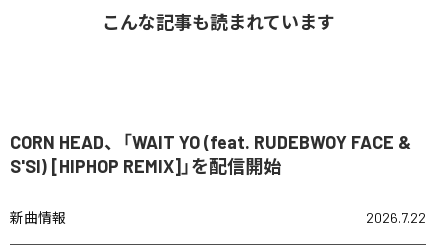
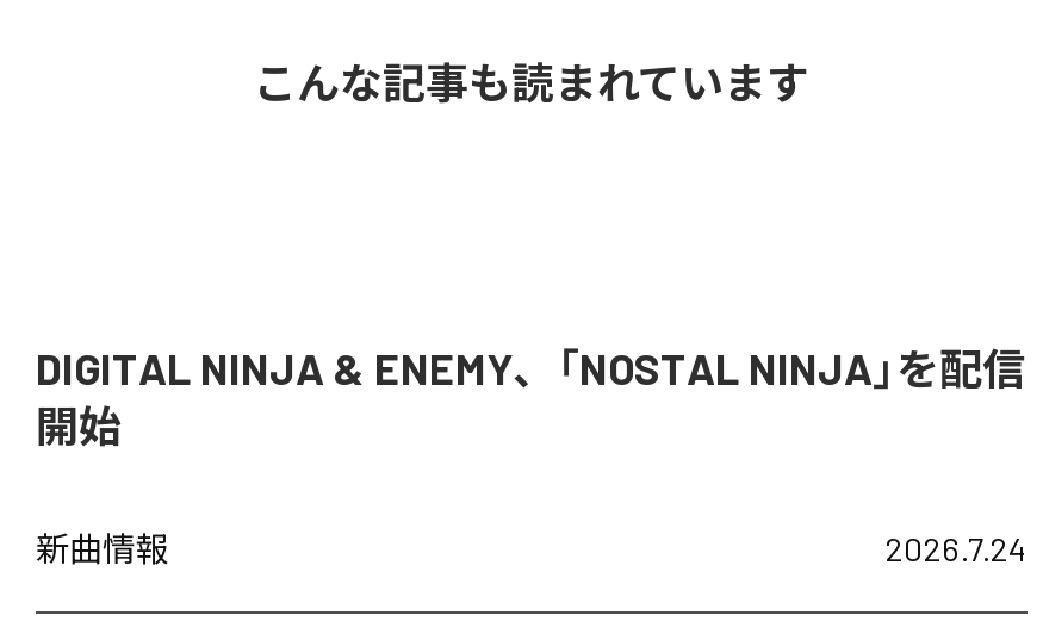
[10,131,411,177] CORN HEAD、「WAIT YO (feat. RUDEBWOY FACE & | S'SI) [HIPHOP REMIX]」を配信開始 -> [36,343,1025,453] DIGITAL NINJA & ENEMY、「NOSTAL NINJA」を配信 | 開始
[366,209,426,226] 2026.7.22 -> [884,529,1028,569] 2026.7.24

